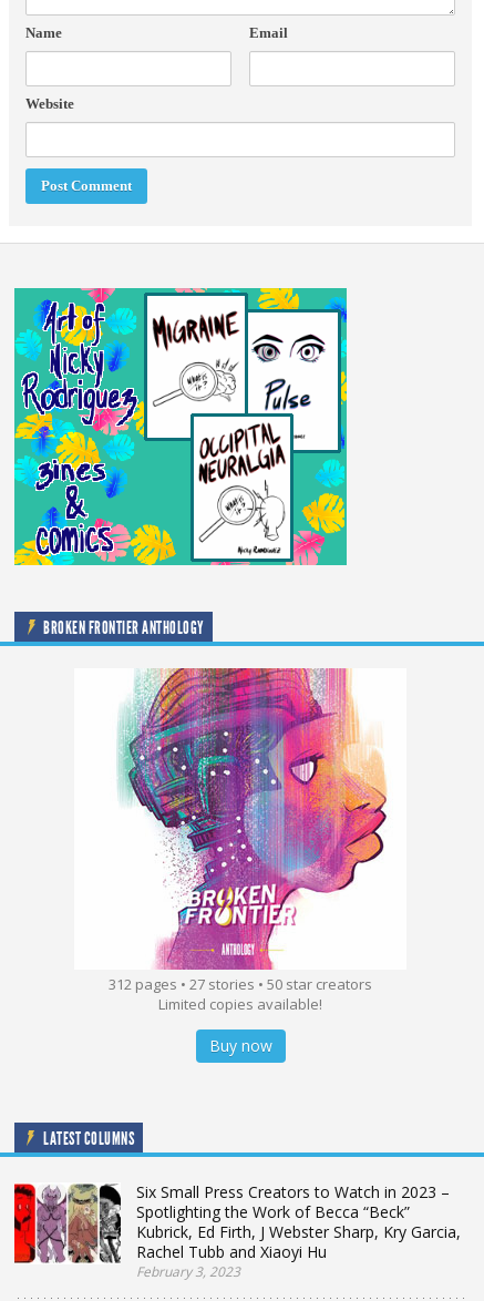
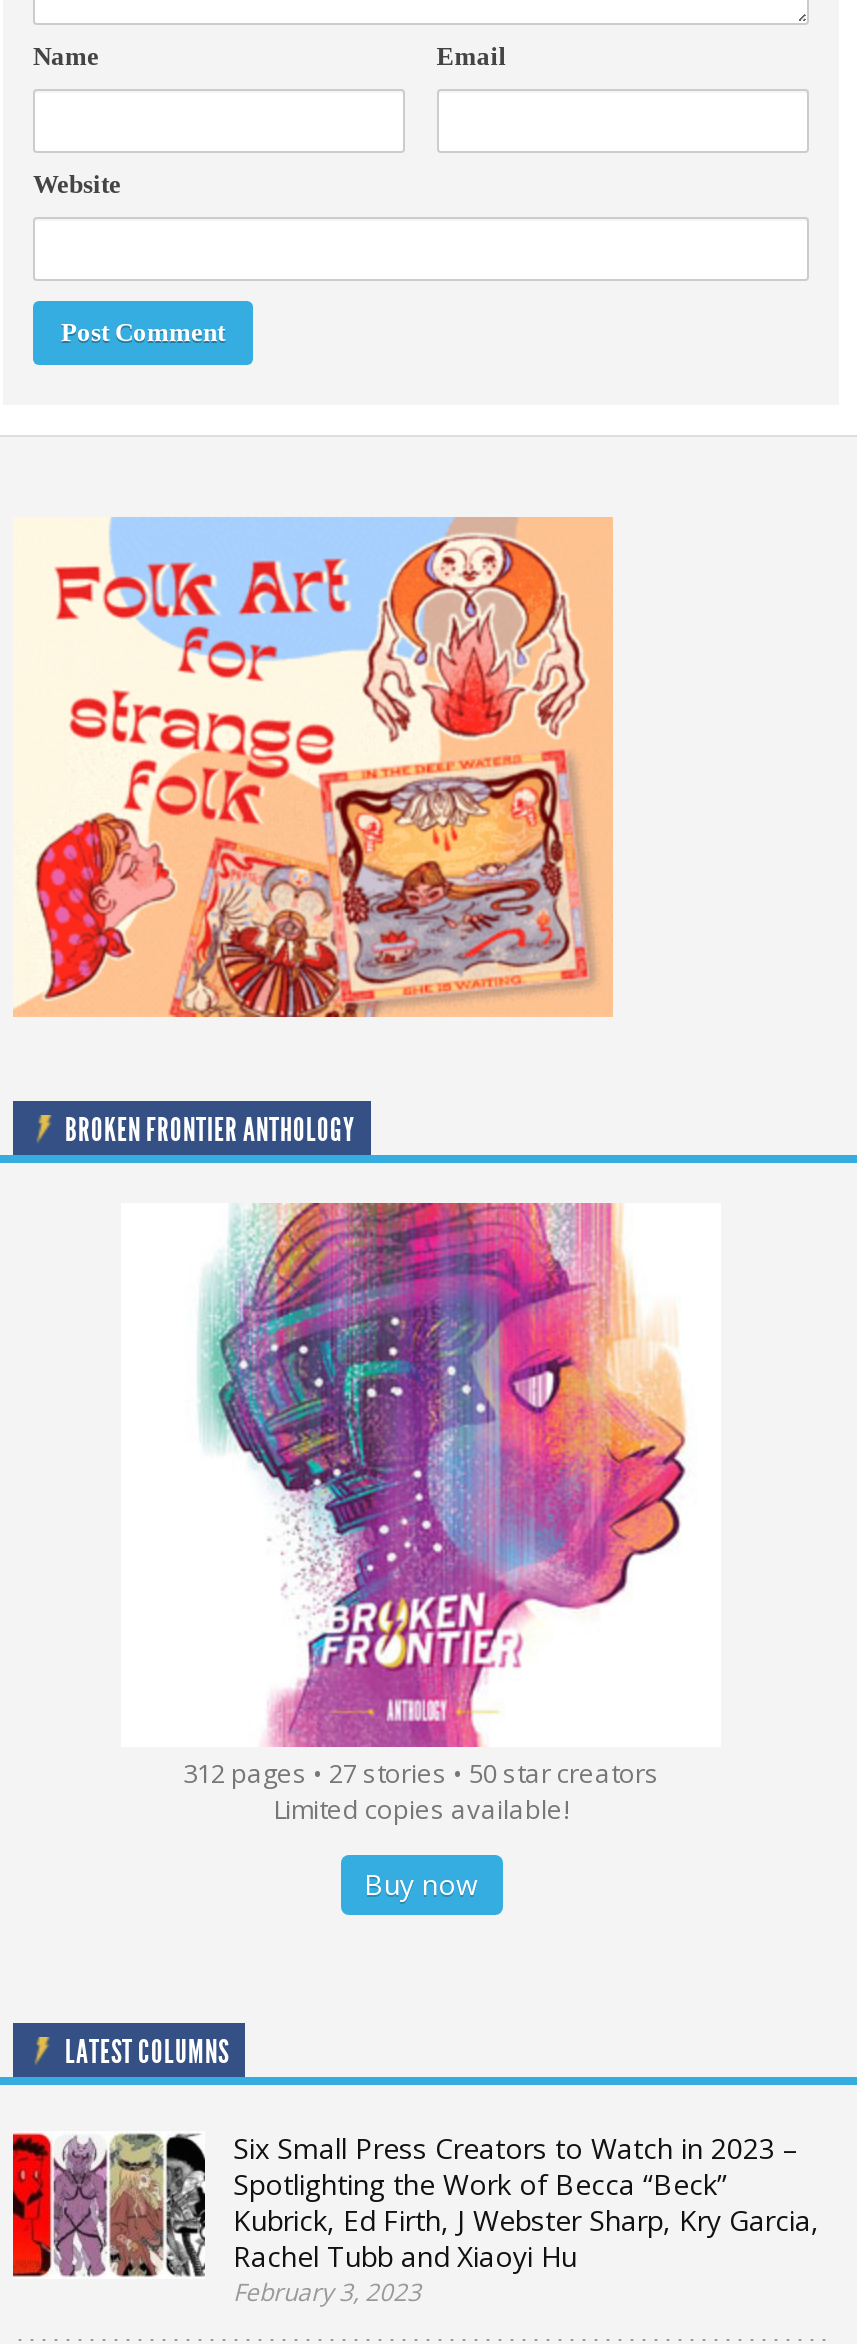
[13,287,348,566] [image] -> [13,517,615,1019] [image]

